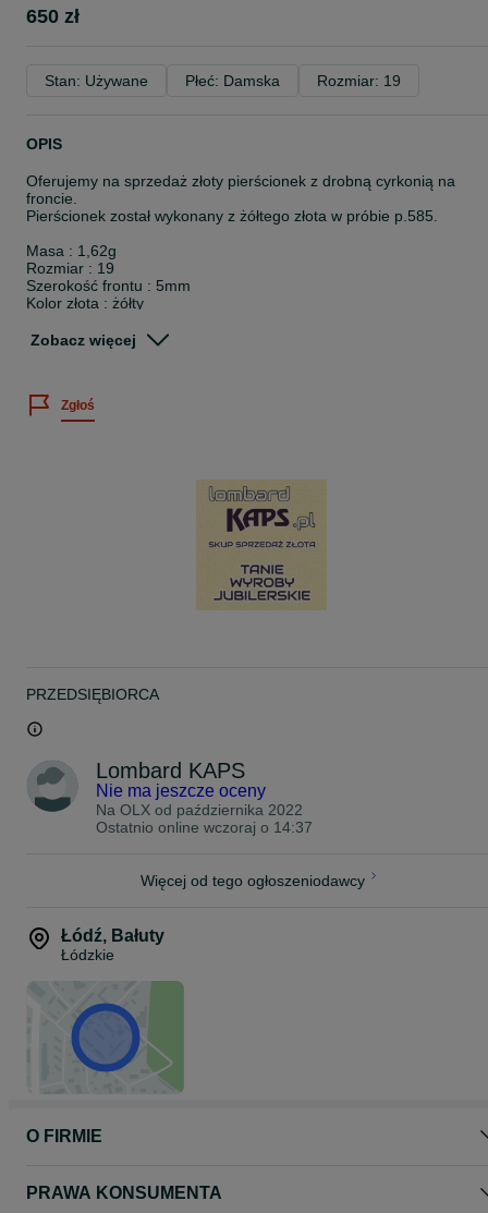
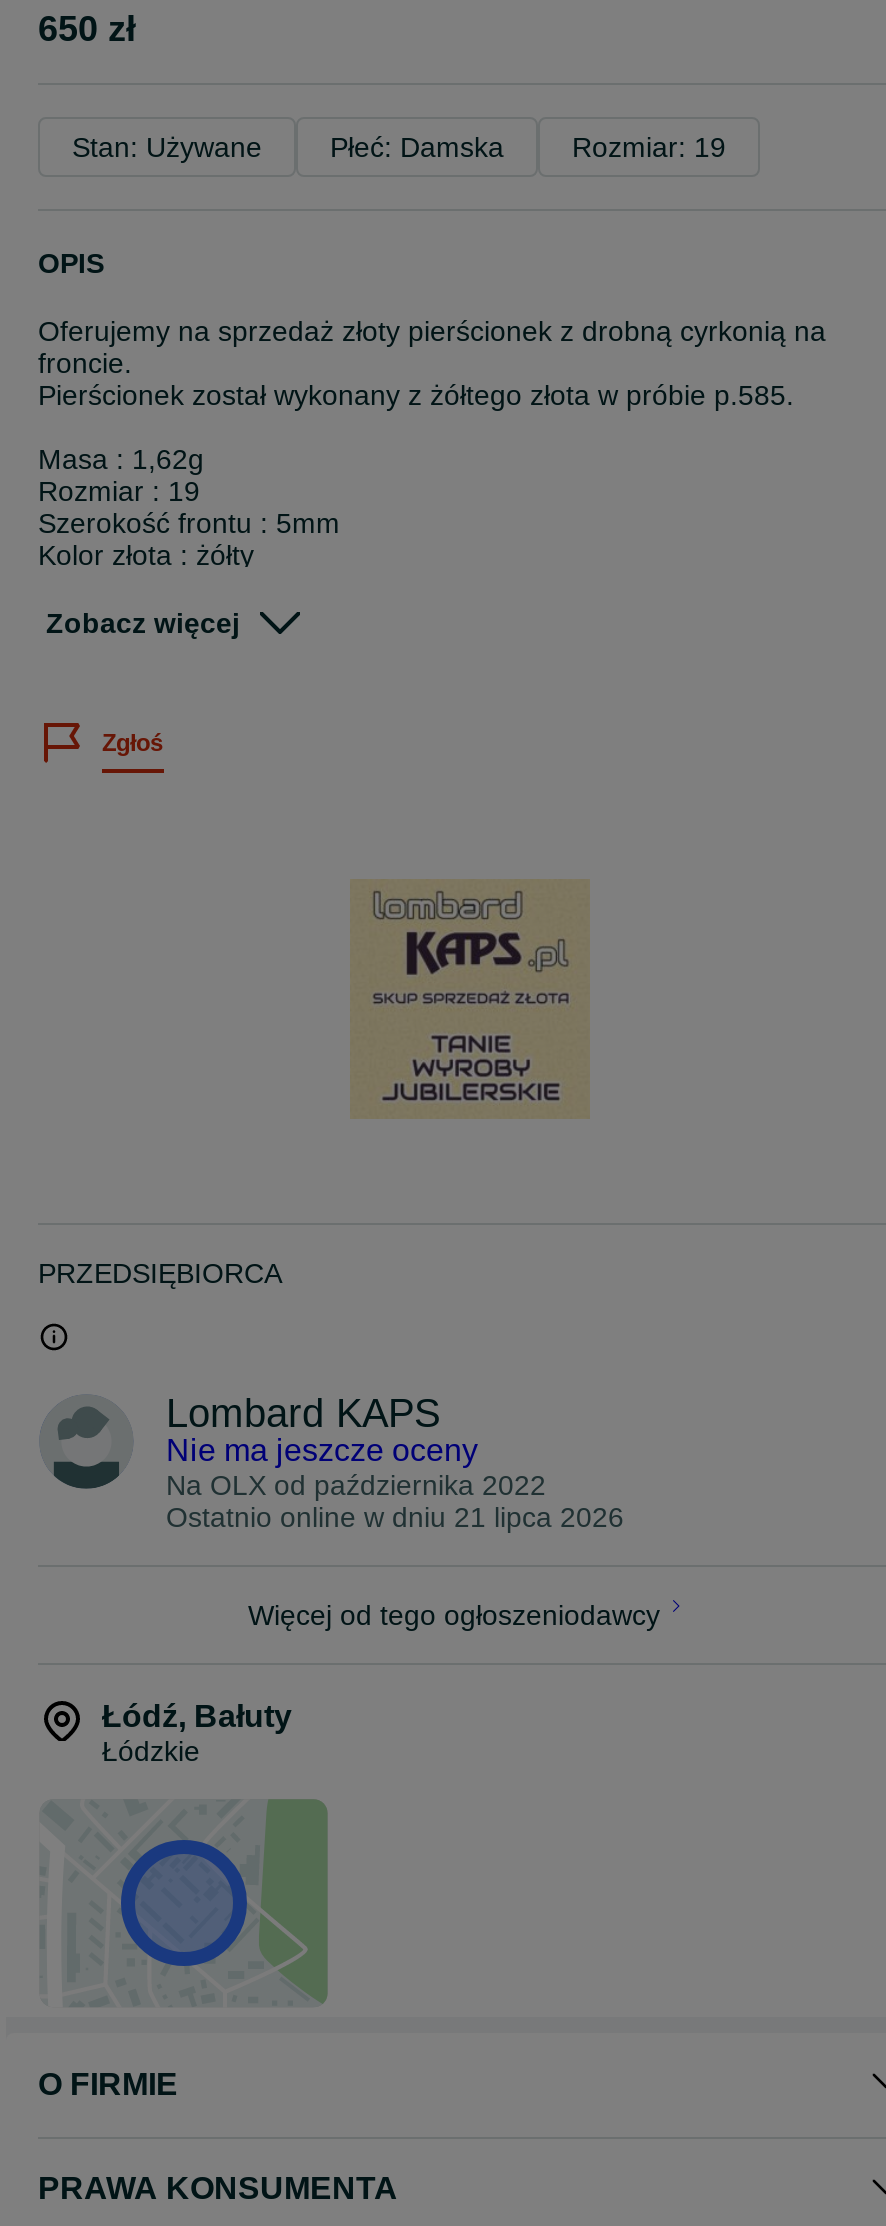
[96,818,313,836] Ostatnio online wczoraj o 14:37 -> [166,1501,624,1533] Ostatnio online w dniu 21 lipca 2026

